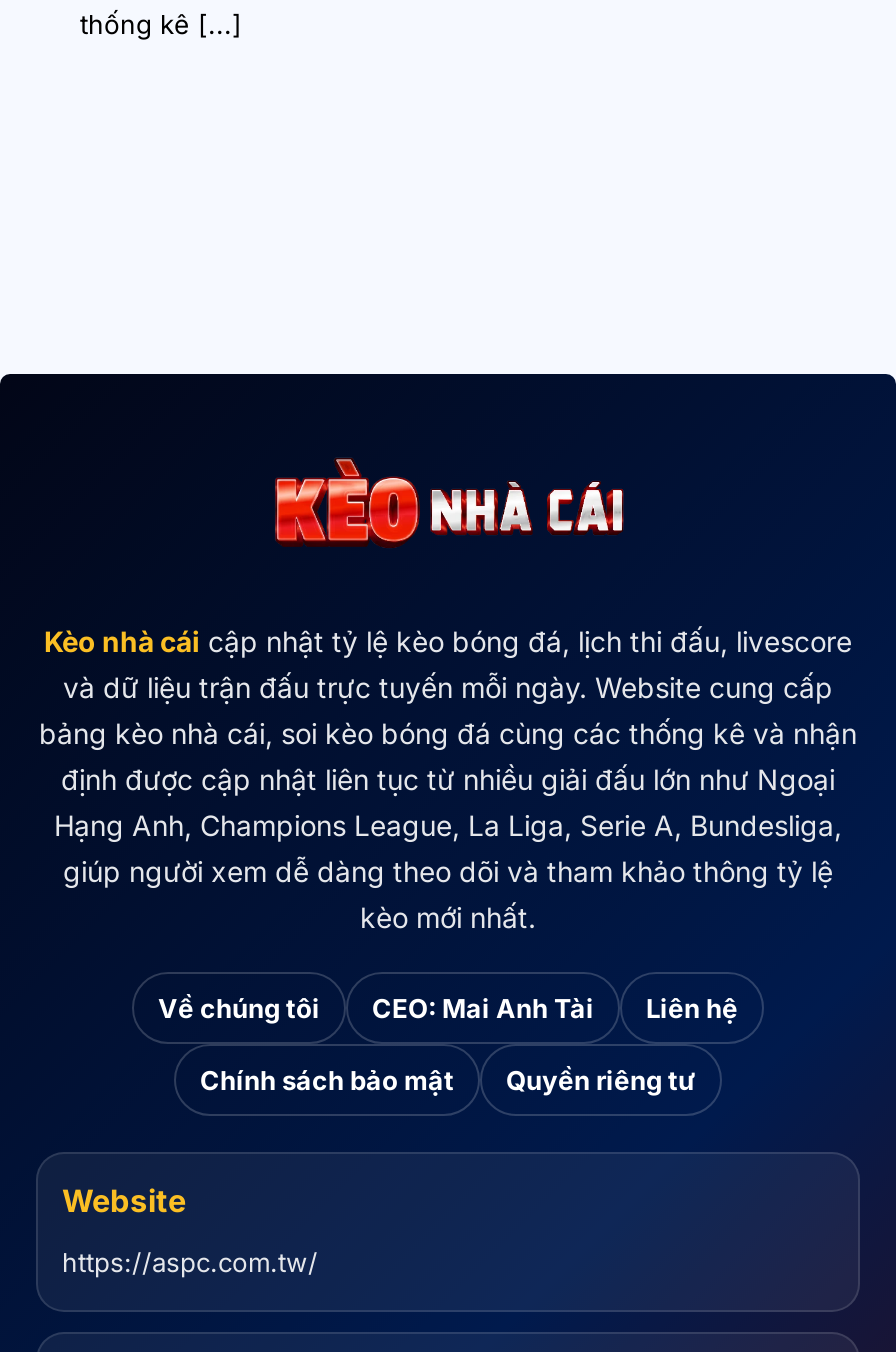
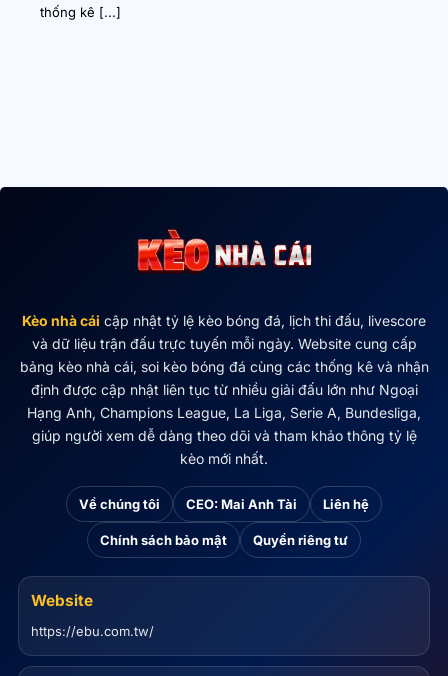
[62,1245,318,1277] https://aspc.com.tw/ -> [31,623,154,639] https://ebu.com.tw/

